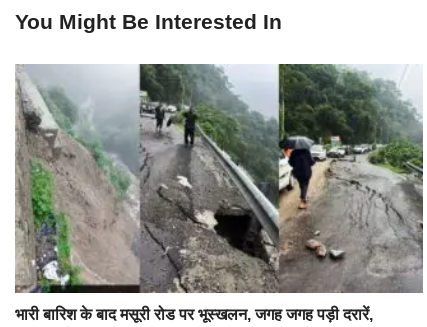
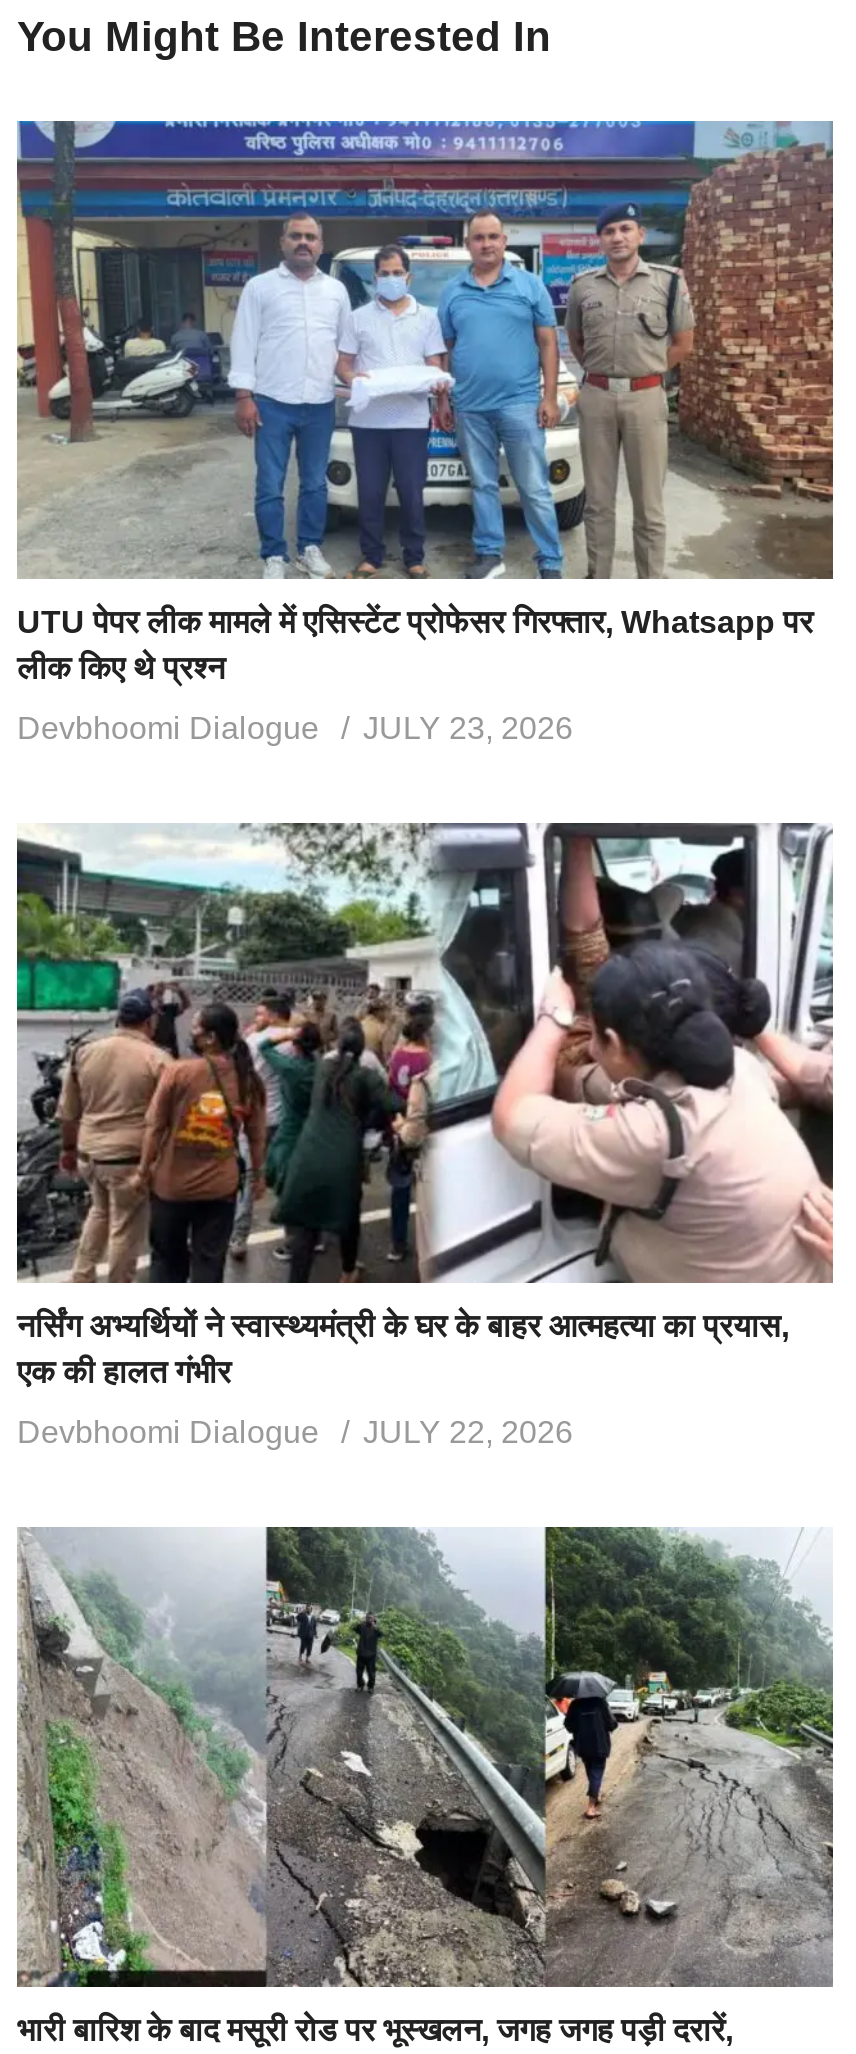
none -> [15,821,835,1449] [image] | नर्सिंग अभ्यर्थियों ने स्वास्थ्यमंत्री के घर के बाहर आत्महत्या का प्रयास, | एक की हालत गंभीर | Devbhoomi Dialogue | JULY 22, 2026
none -> [17,119,835,746] [image] | UTU पेपर लीक मामले में एसिस्टेंट प्रोफेसर गिरफ्तार, Whatsapp पर | लीक किए थे प्रश्न | Devbhoomi Dialogue | JULY 23, 2026

